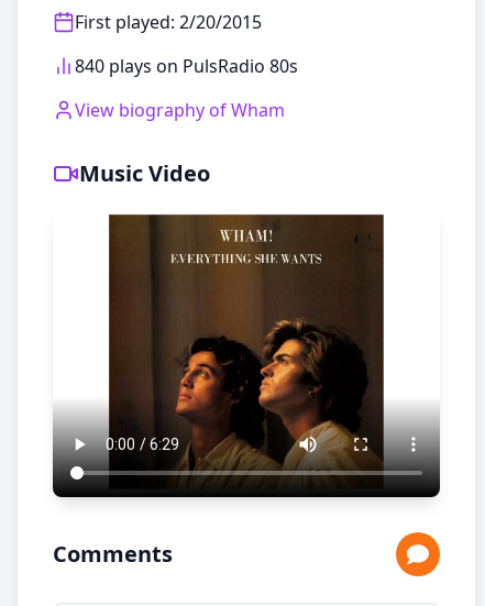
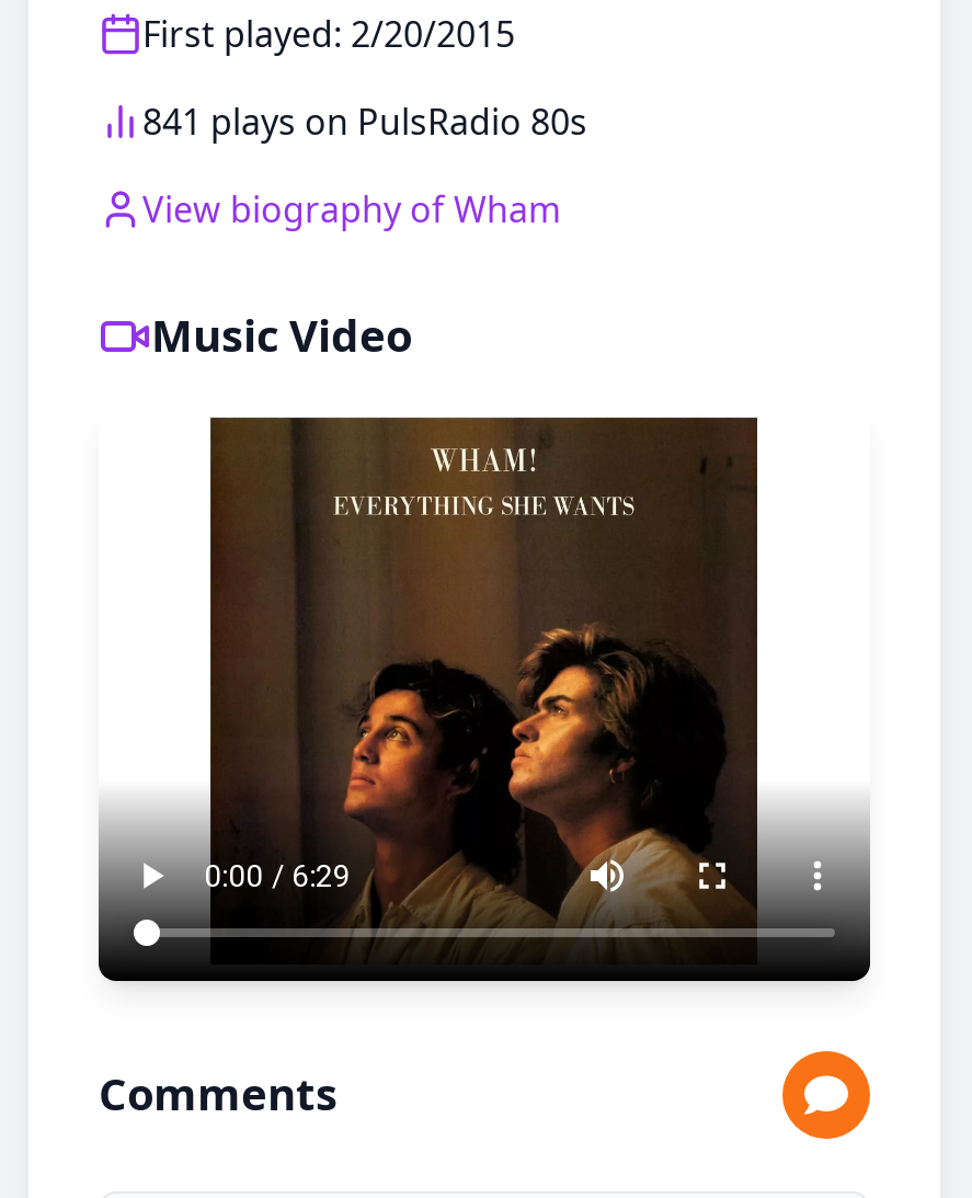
[75,54,298,78] 840 plays on PulsRadio 80s -> [142,98,587,146] 841 plays on PulsRadio 80s

